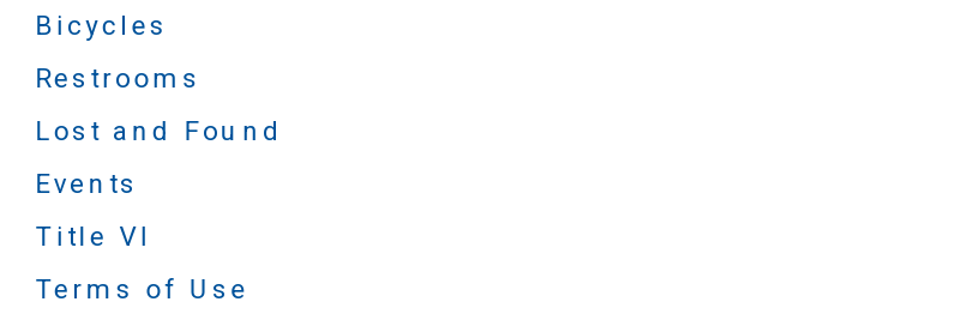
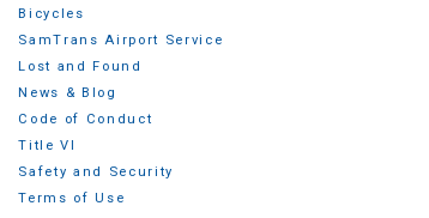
[35,64,201,95] Restrooms -> [18,33,223,48] SamTrans Airport Service
[35,169,138,201] Events -> [18,85,153,127] News & Blog | Code of Conduct
none -> [18,164,174,180] Safety and Security

